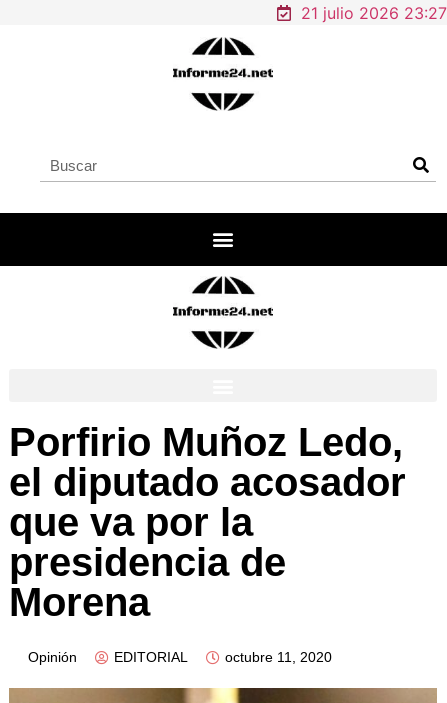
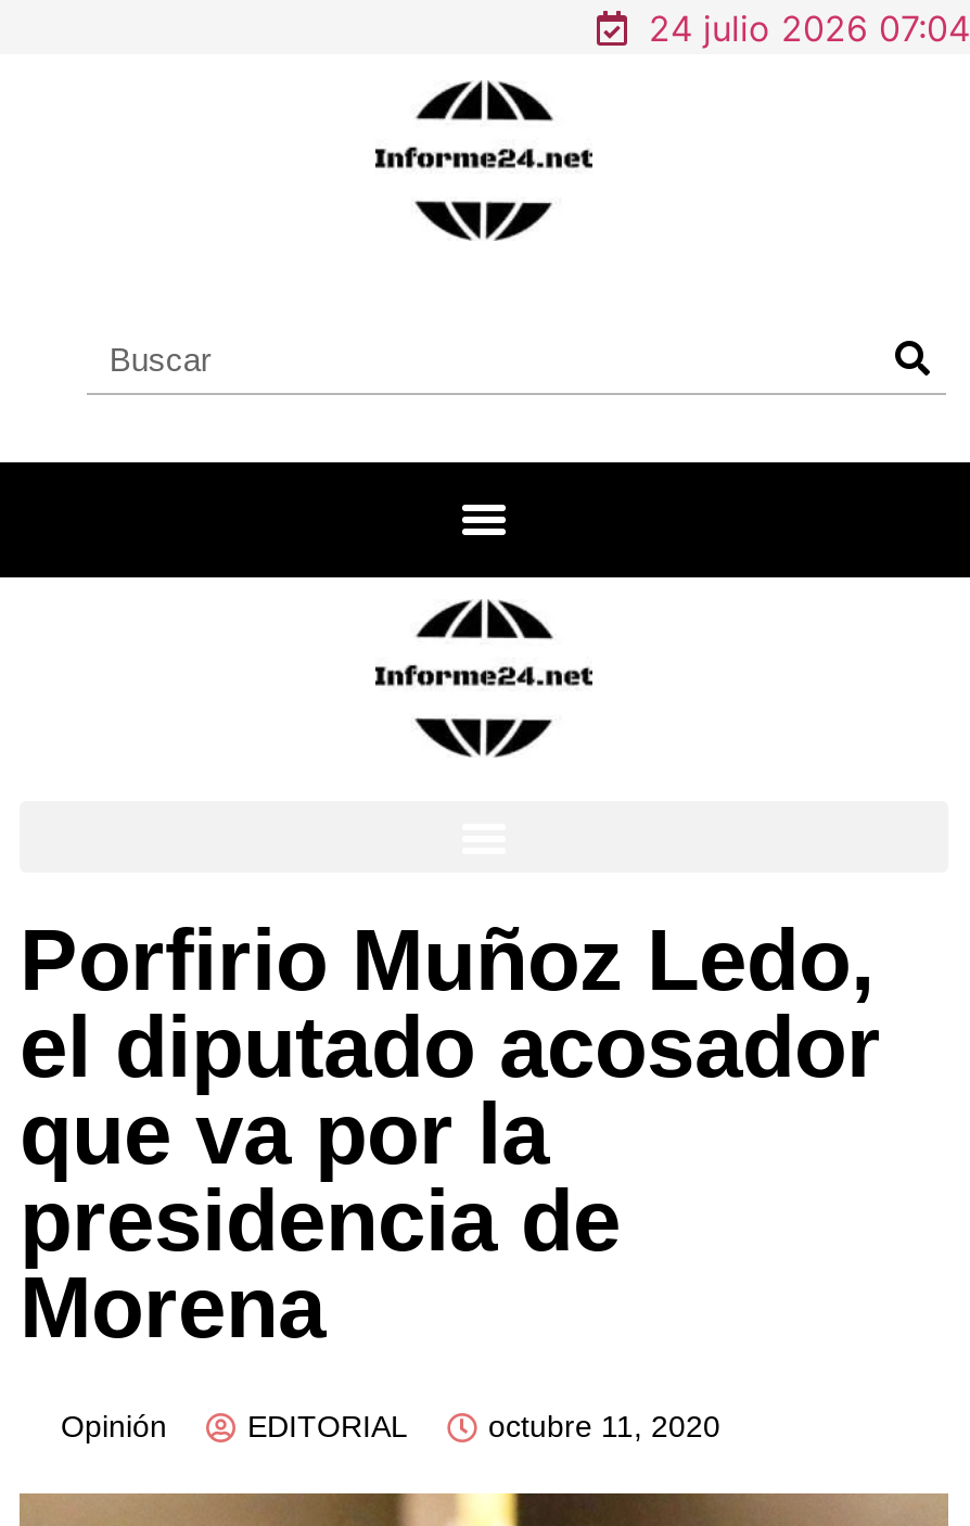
[301,3,447,23] 21 julio 2026 23:27 -> [649,7,970,50] 24 julio 2026 07:04

